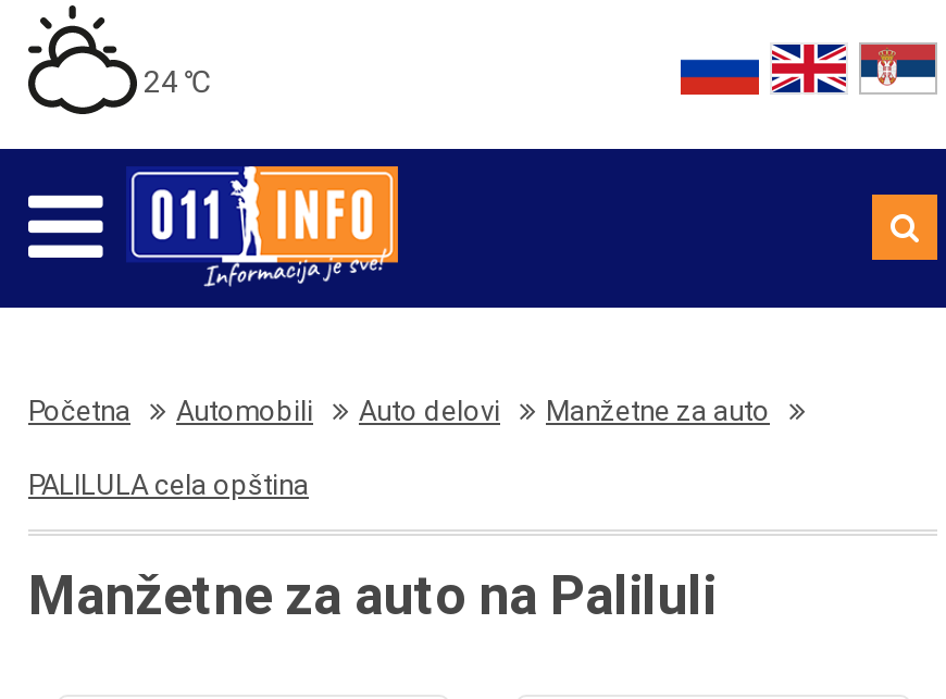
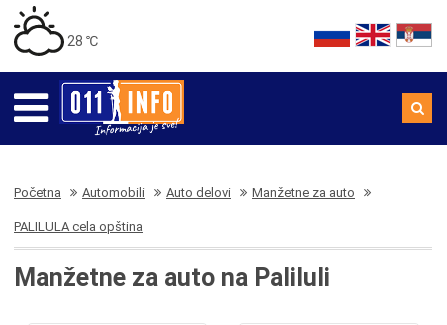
[137,64,211,99] 24 ℃ -> [64,33,98,49] 28 ℃

